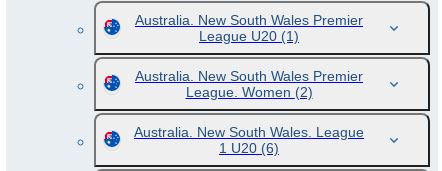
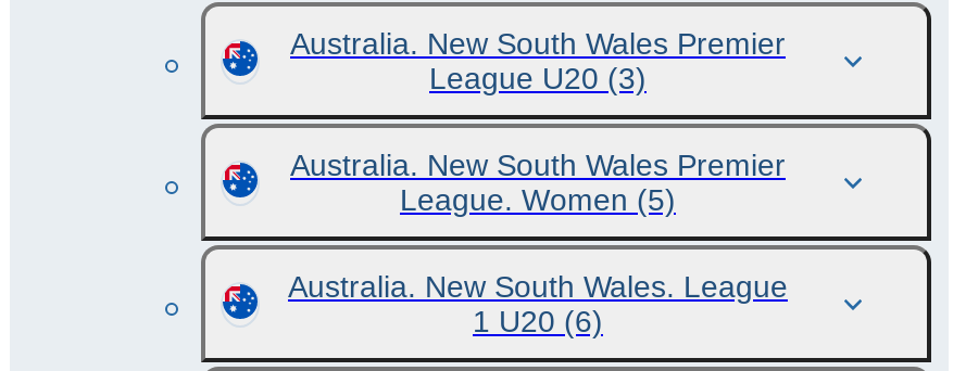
[199,28,299,44] League U20 (1) -> [429,61,647,95] League U20 (3)
[185,84,312,100] League. Women (2) -> [400,182,676,217] League. Women (5)

